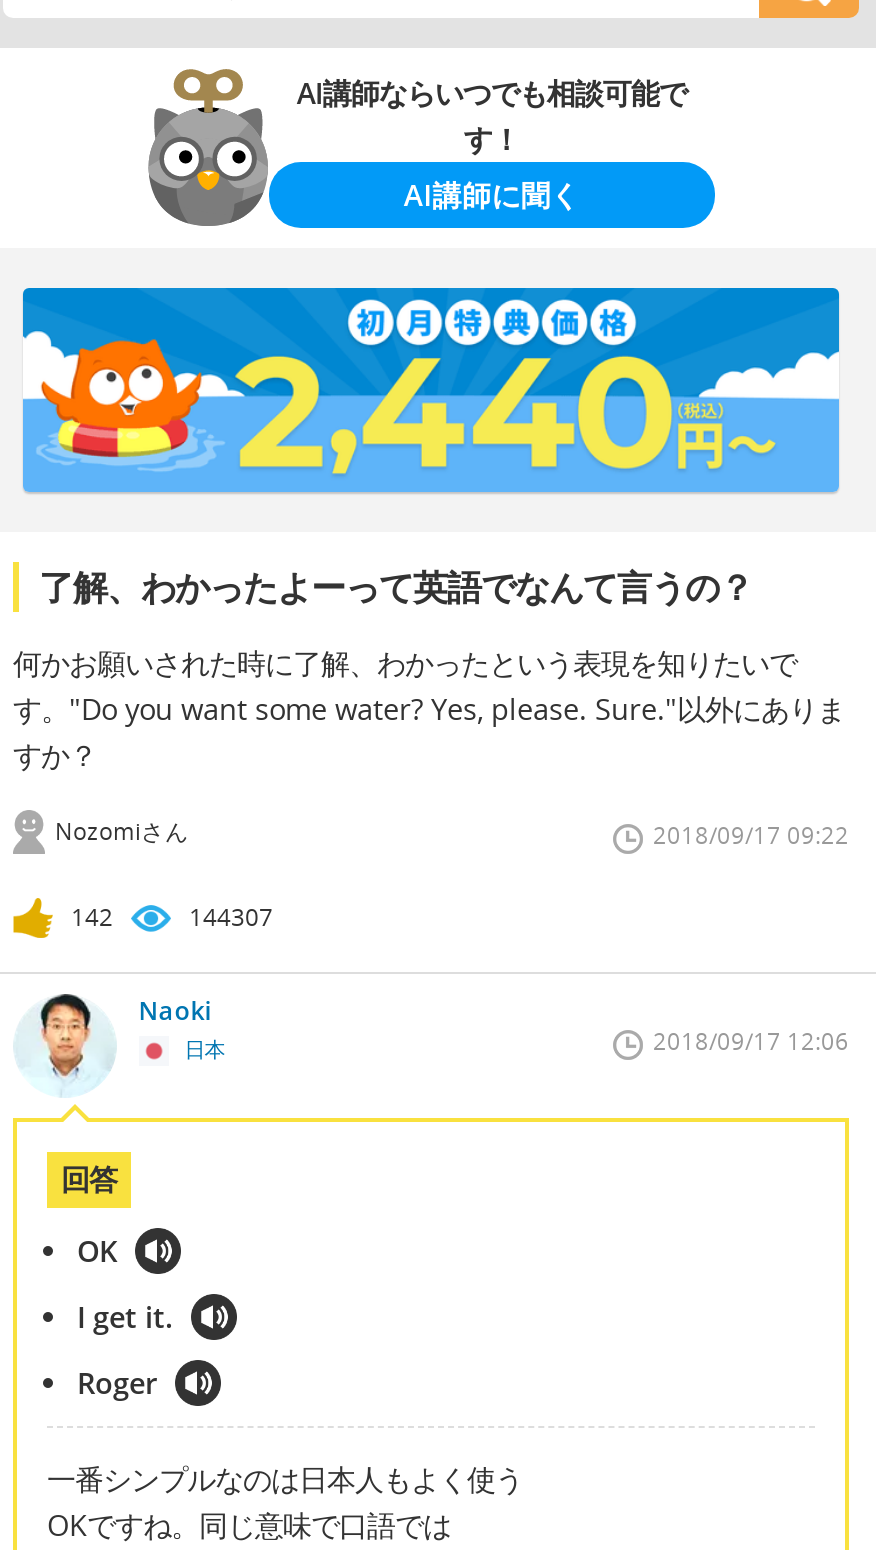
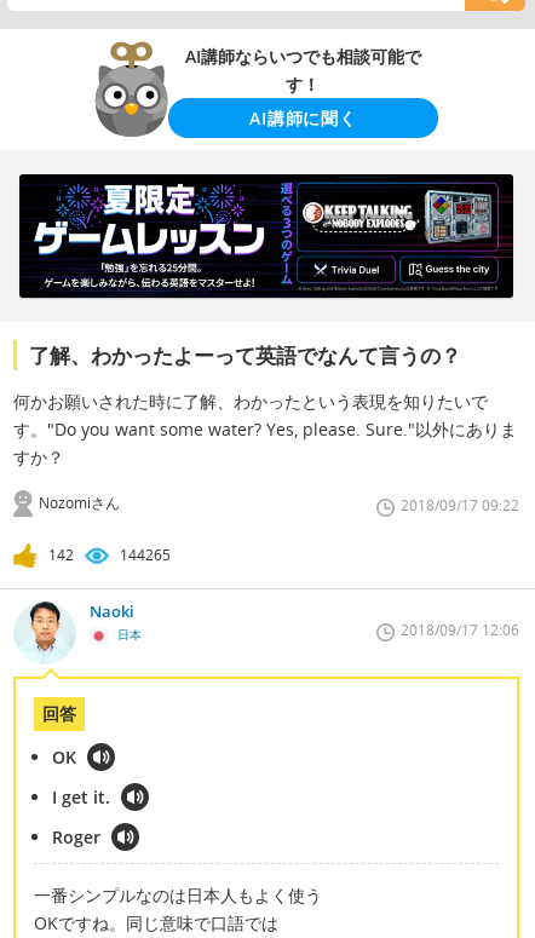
[21,286,841,494] [image] -> [18,173,514,299] [image]
[189,900,273,934] 144307 -> [120,544,171,565] 144265

